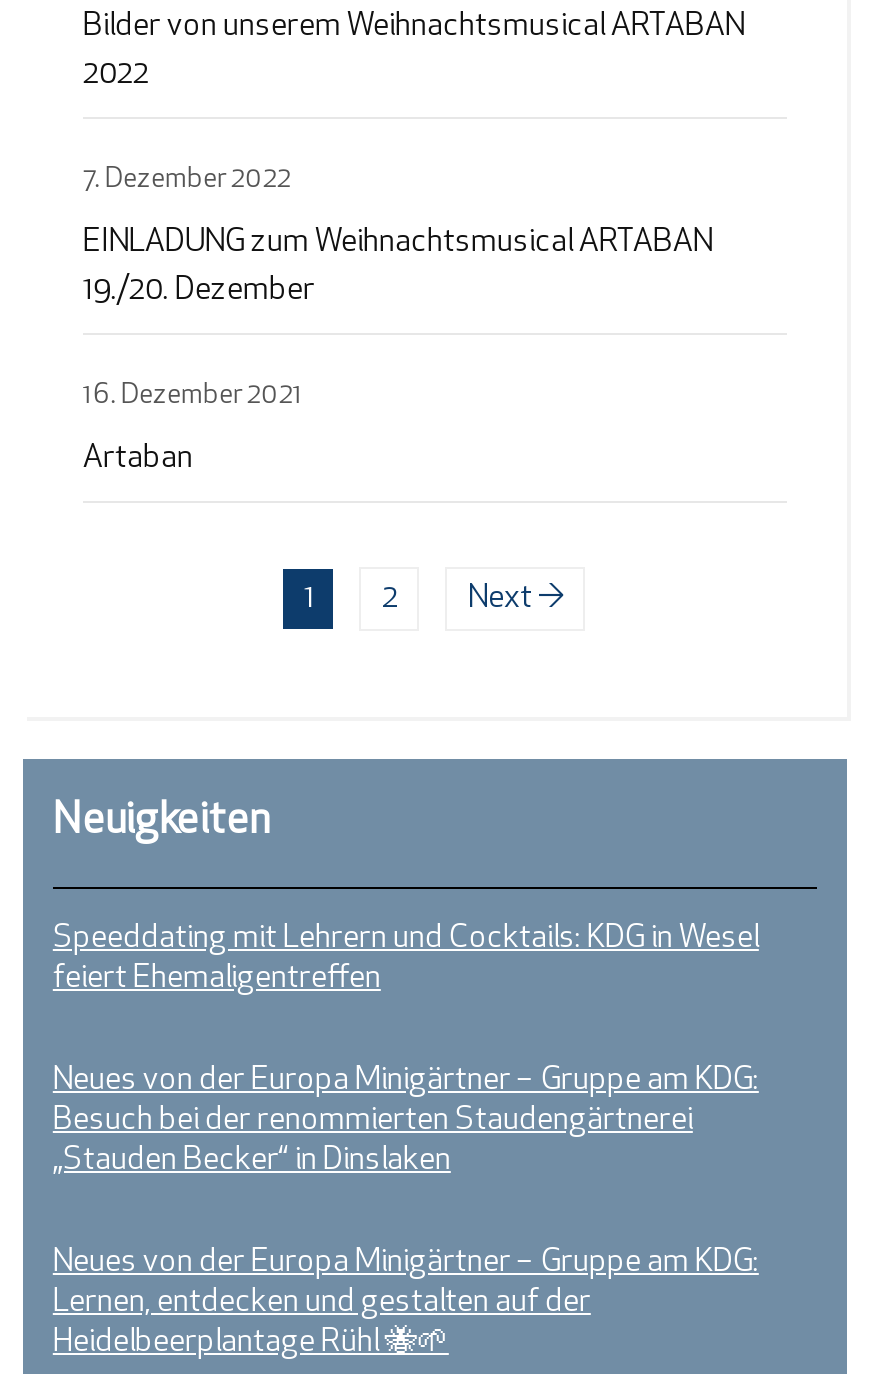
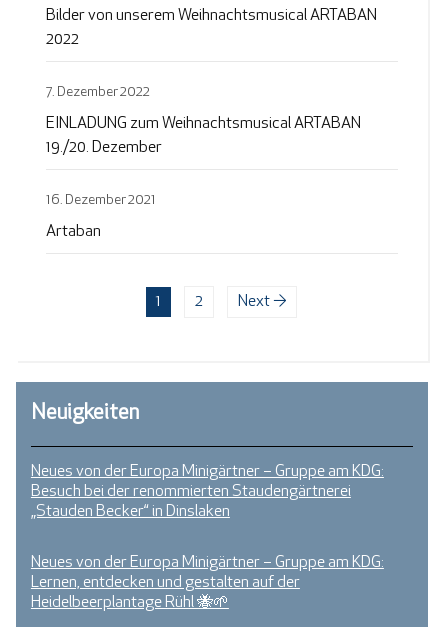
[53,924,759,996] Speeddating mit Lehrern und Cocktails: KDG in Wesel | feiert Ehemaligentreffen -> none

